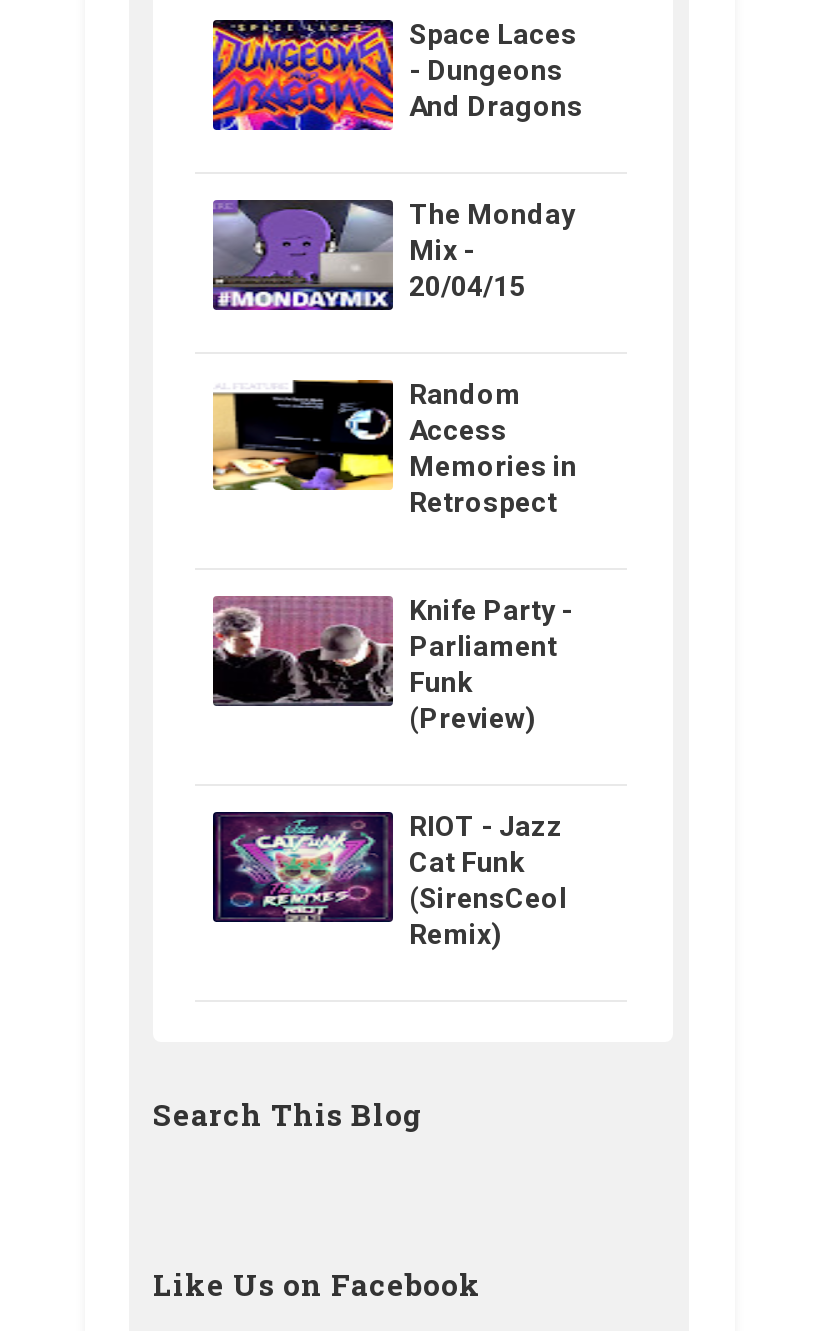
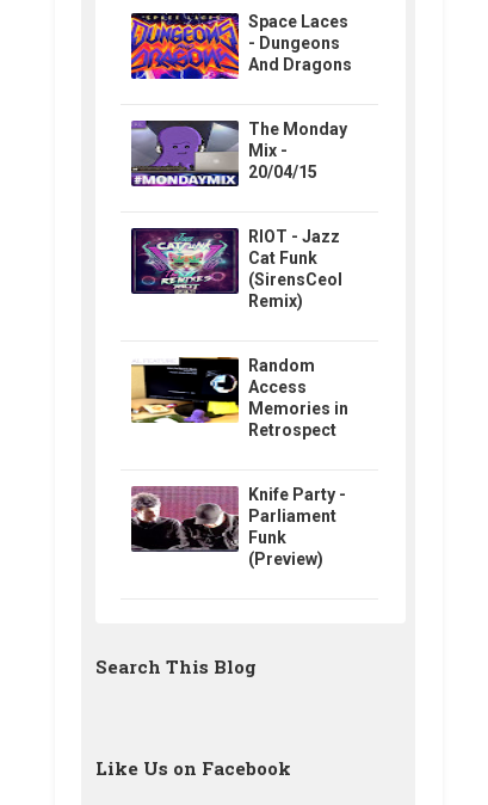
moved [209,379,577,735] -> [129,356,348,569]: [image] | Random | Access | ... | Funk | (Preview)
moved [211,810,567,951] -> [130,227,342,311]: [image] | RIOT - Jazz | Cat Funk | (SirensCeol | Remix)

